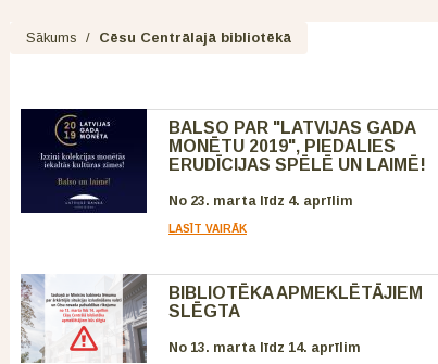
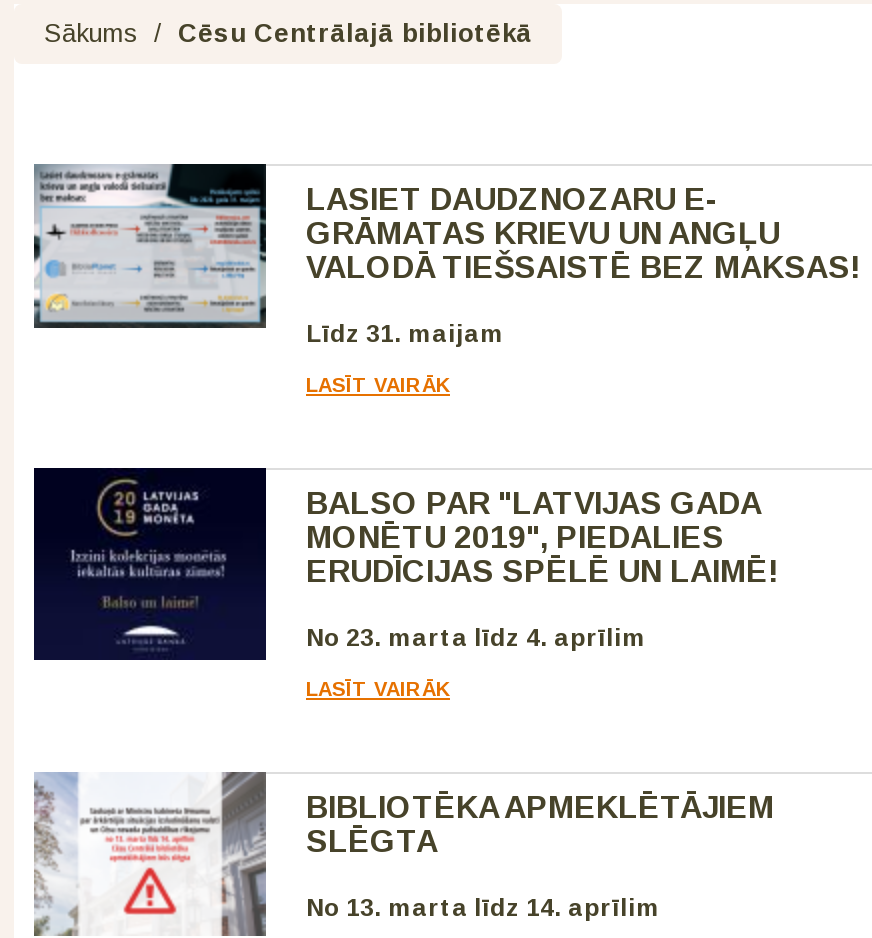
none -> [32,164,862,396] [image] | LASIET DAUDZNOZARU E- | GRĀMATAS KRIEVU UN ANGĻU | VALODĀ TIEŠSAISTĒ BEZ MAKSAS! | Līdz 31. maijam | LASĪT VAIRĀK

